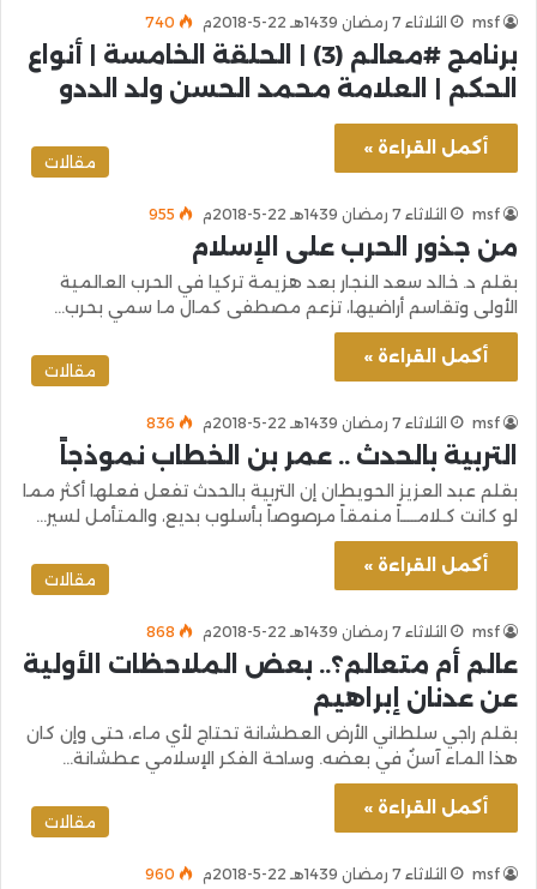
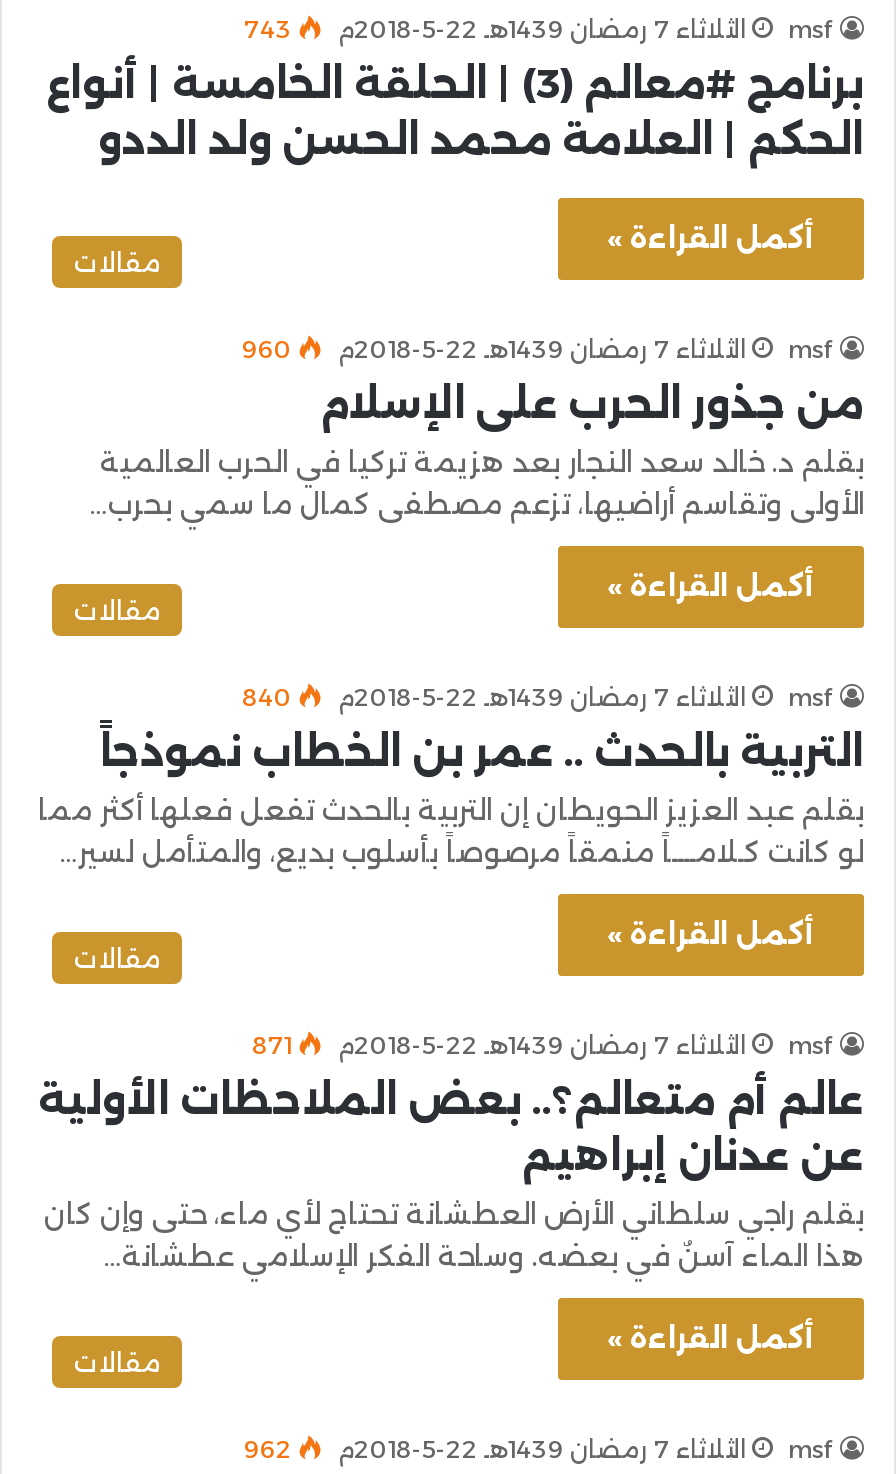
[145,13,175,31] 740 -> [244,14,292,44] 743
[149,205,175,223] 955 -> [242,334,292,364] 960
[146,414,175,432] 836 -> [242,682,292,712] 840
[146,623,175,641] 868 -> [252,1030,292,1060] 871
[145,865,175,883] 960 -> [244,1434,292,1464] 962

